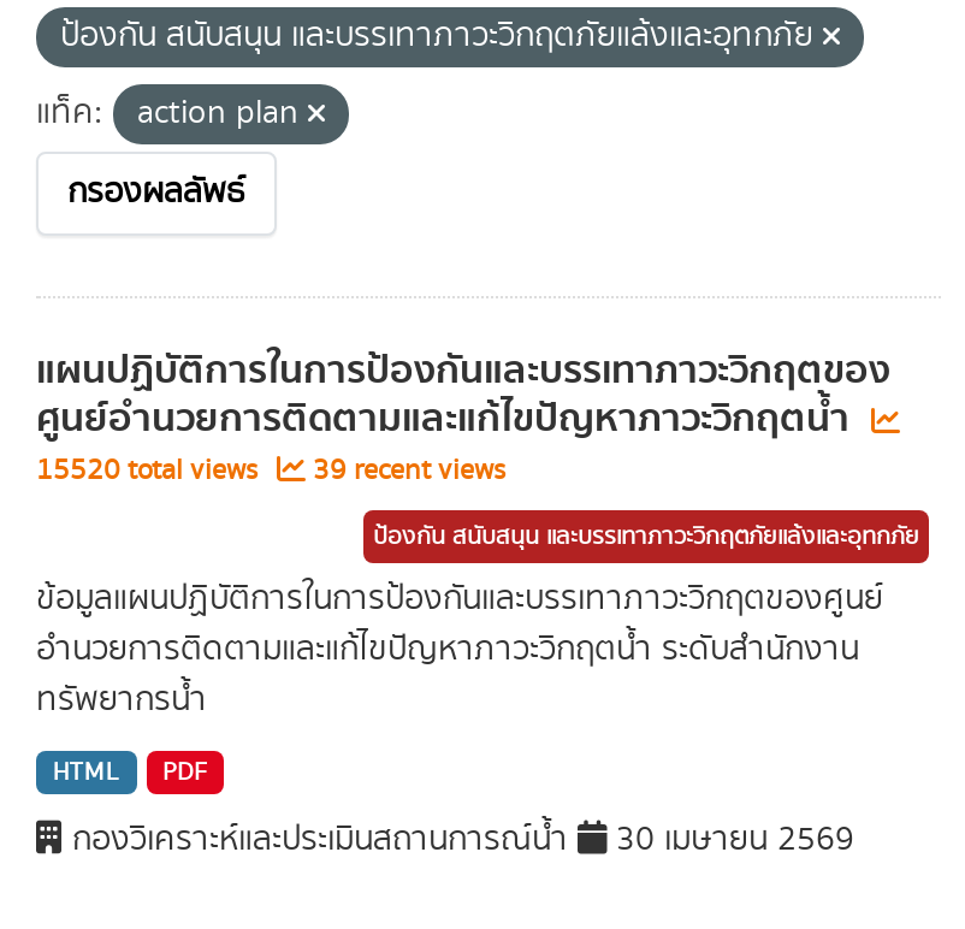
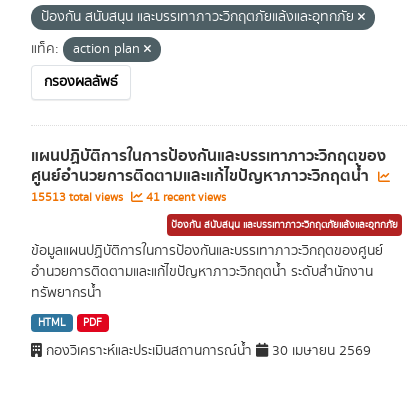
[36,450,265,491] 15520 total views -> [31,189,126,206] 15513 total views
[306,450,505,491] 39 recent views -> [143,189,226,206] 41 recent views

